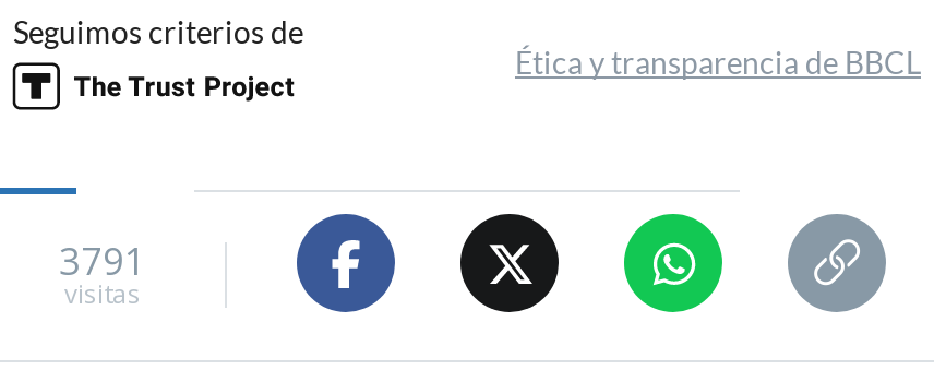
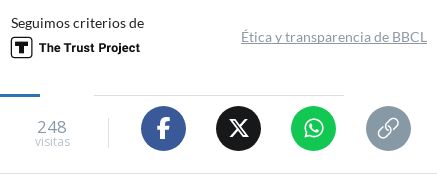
[59,235,146,285] 3791 -> [37,115,67,138] 248

